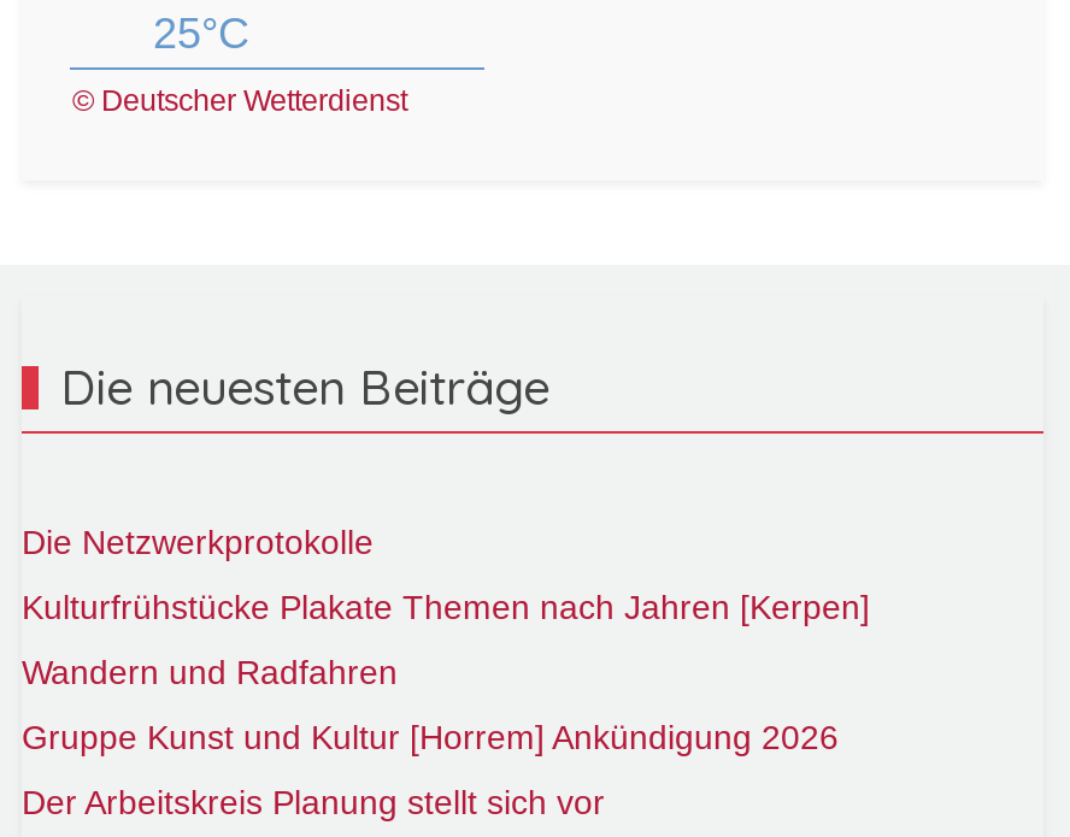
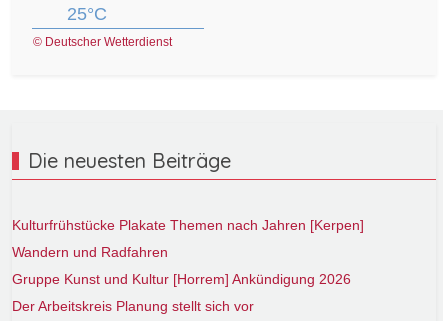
[22,523,374,562] Die Netzwerkprotokolle -> none

